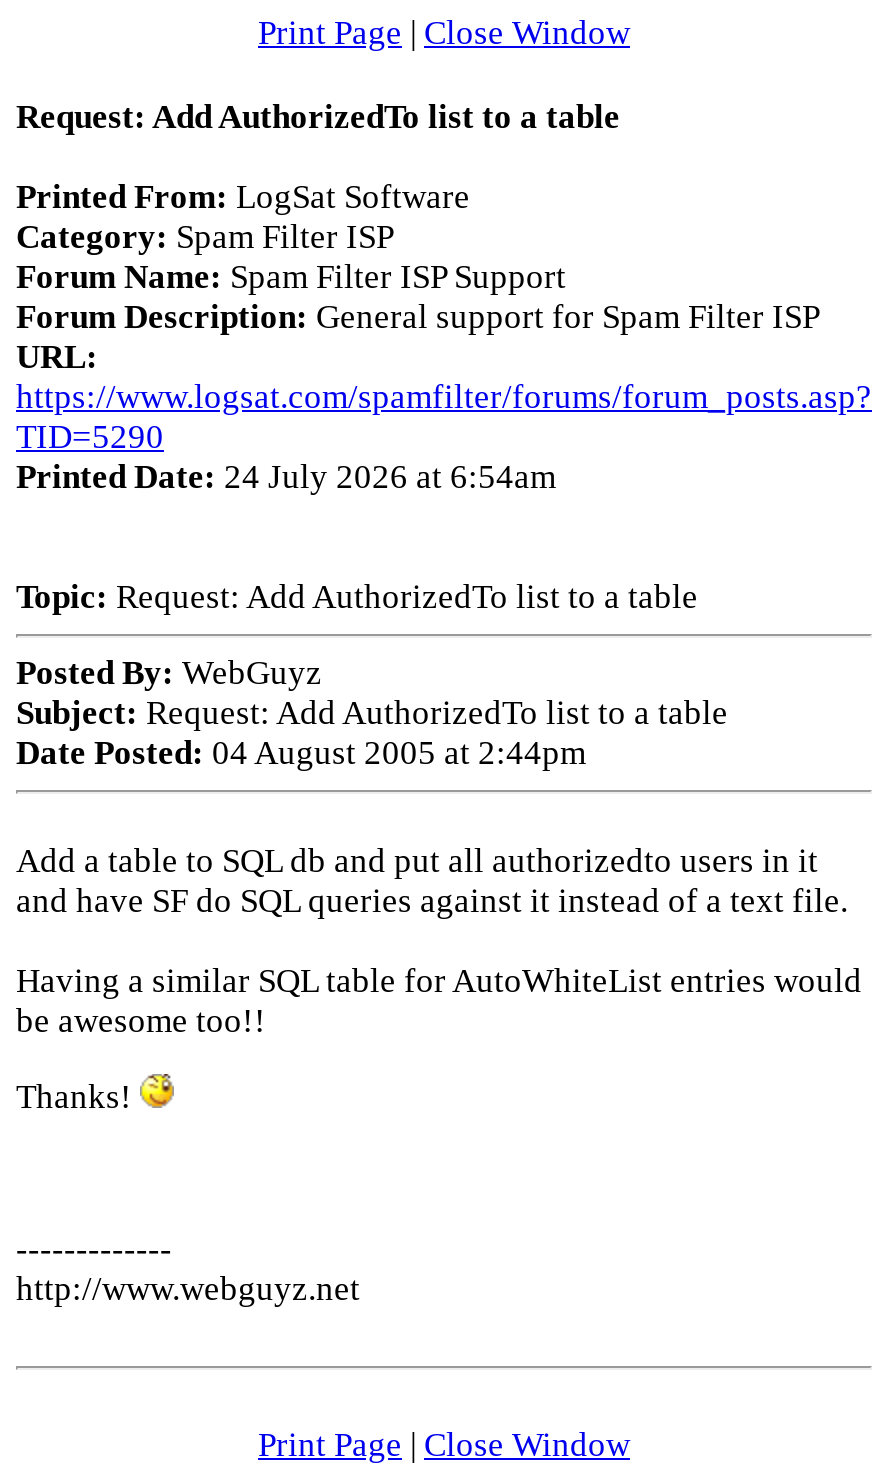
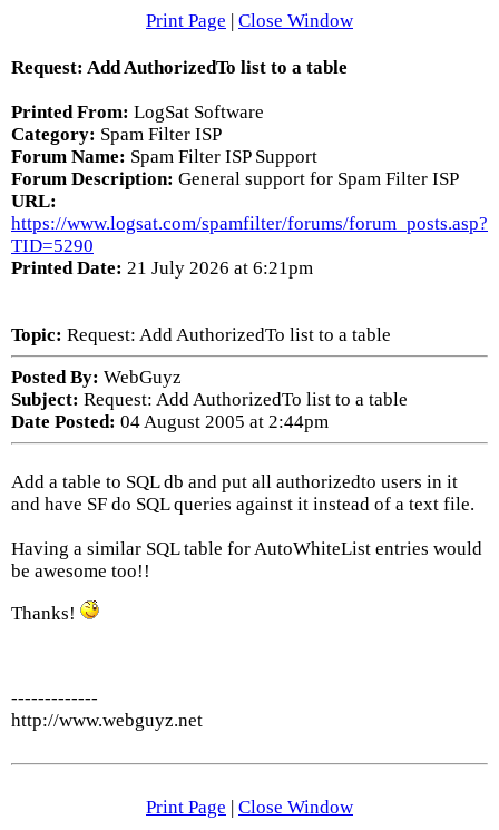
[16,458,556,496] Printed Date: 24 July 2026 at 6:54am -> [11,257,313,279] Printed Date: 21 July 2026 at 6:21pm

